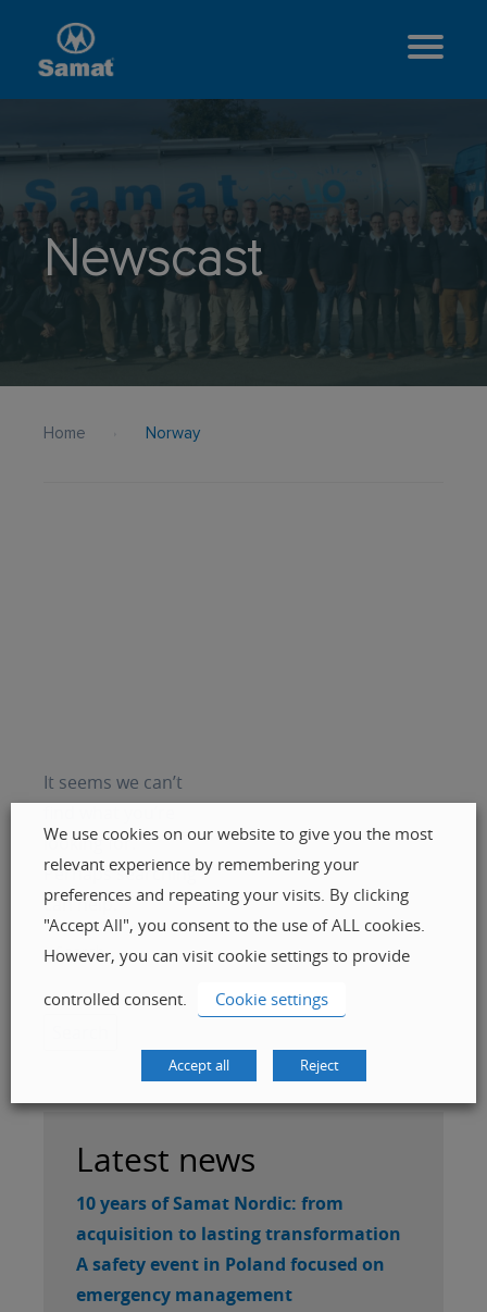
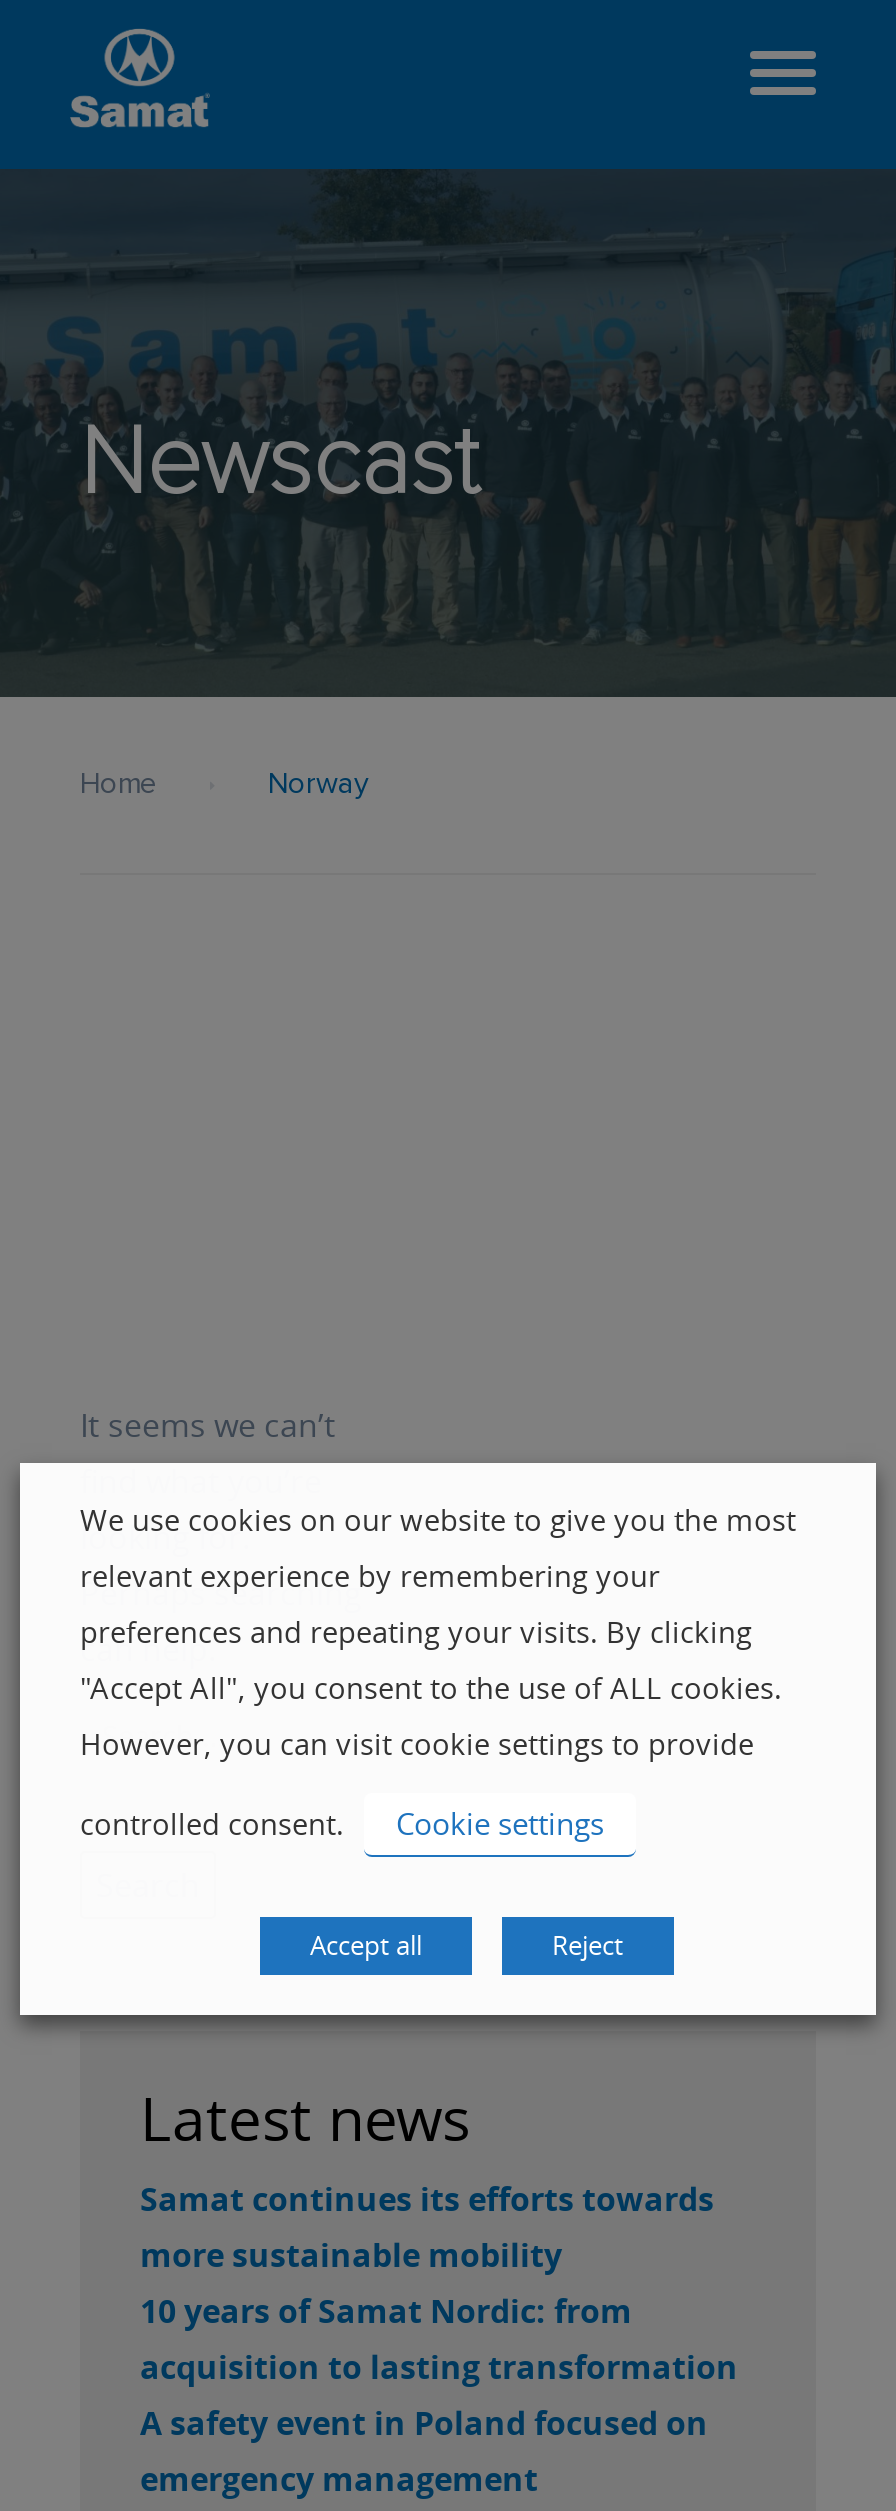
none -> [140,2178,714,2278] Samat continues its efforts towards | more sustainable mobility

